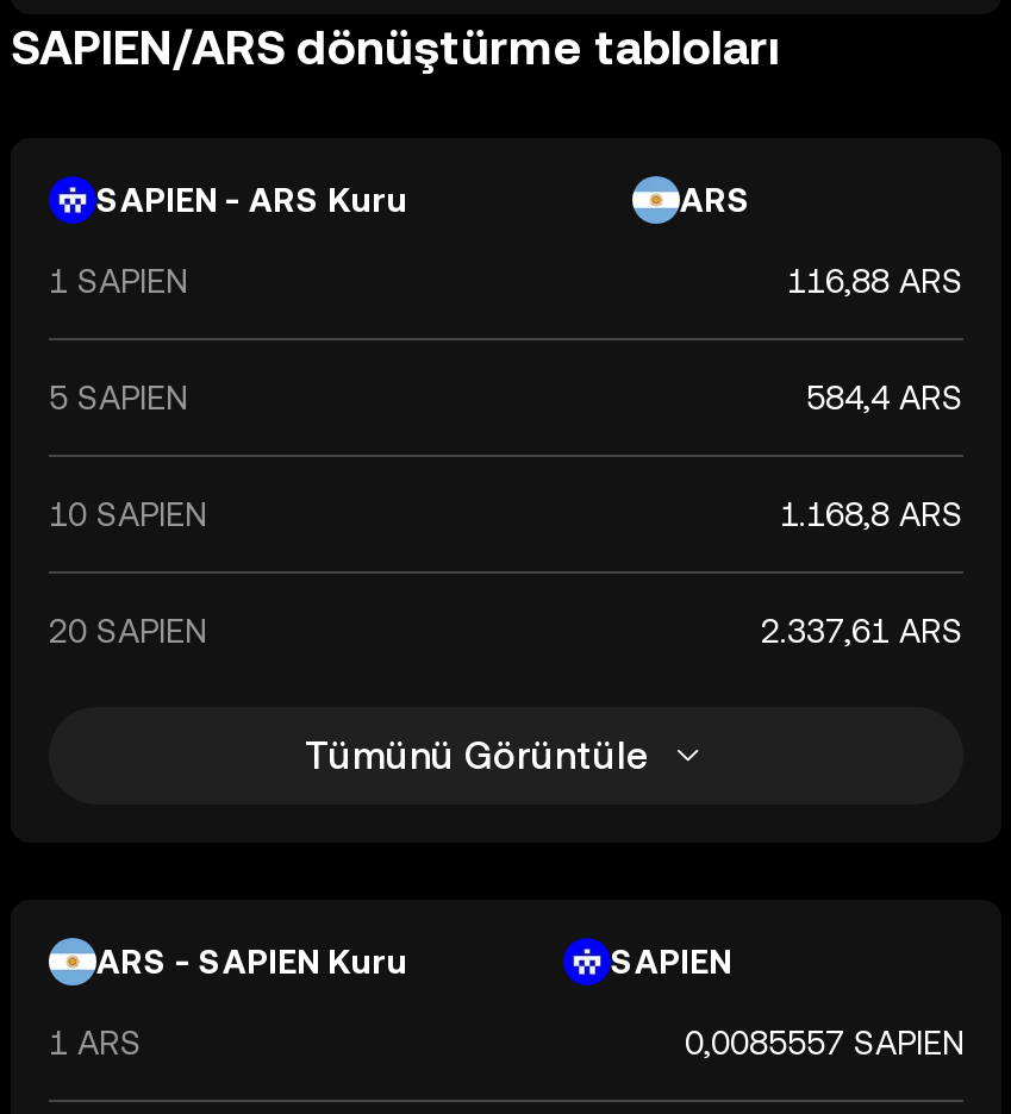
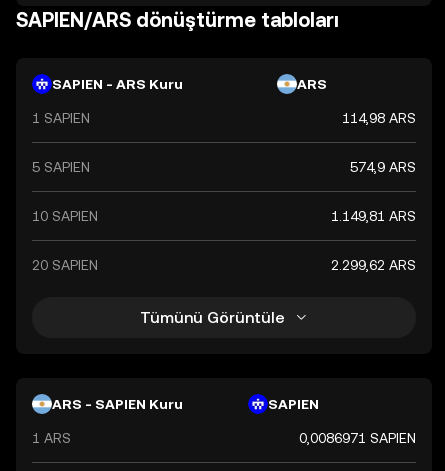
[787,262,963,300] 116,88 ARS -> [342,110,416,126] 114,98 ARS
[806,378,963,417] 584,4 ARS -> [350,159,416,175] 574,9 ARS
[780,495,963,533] 1.168,8 ARS -> [331,208,416,224] 1.149,81 ARS
[761,612,963,650] 2.337,61 ARS -> [331,257,416,273] 2.299,62 ARS
[685,1024,963,1062] 0,0085557 SAPIEN -> [299,430,416,446] 0,0086971 SAPIEN

